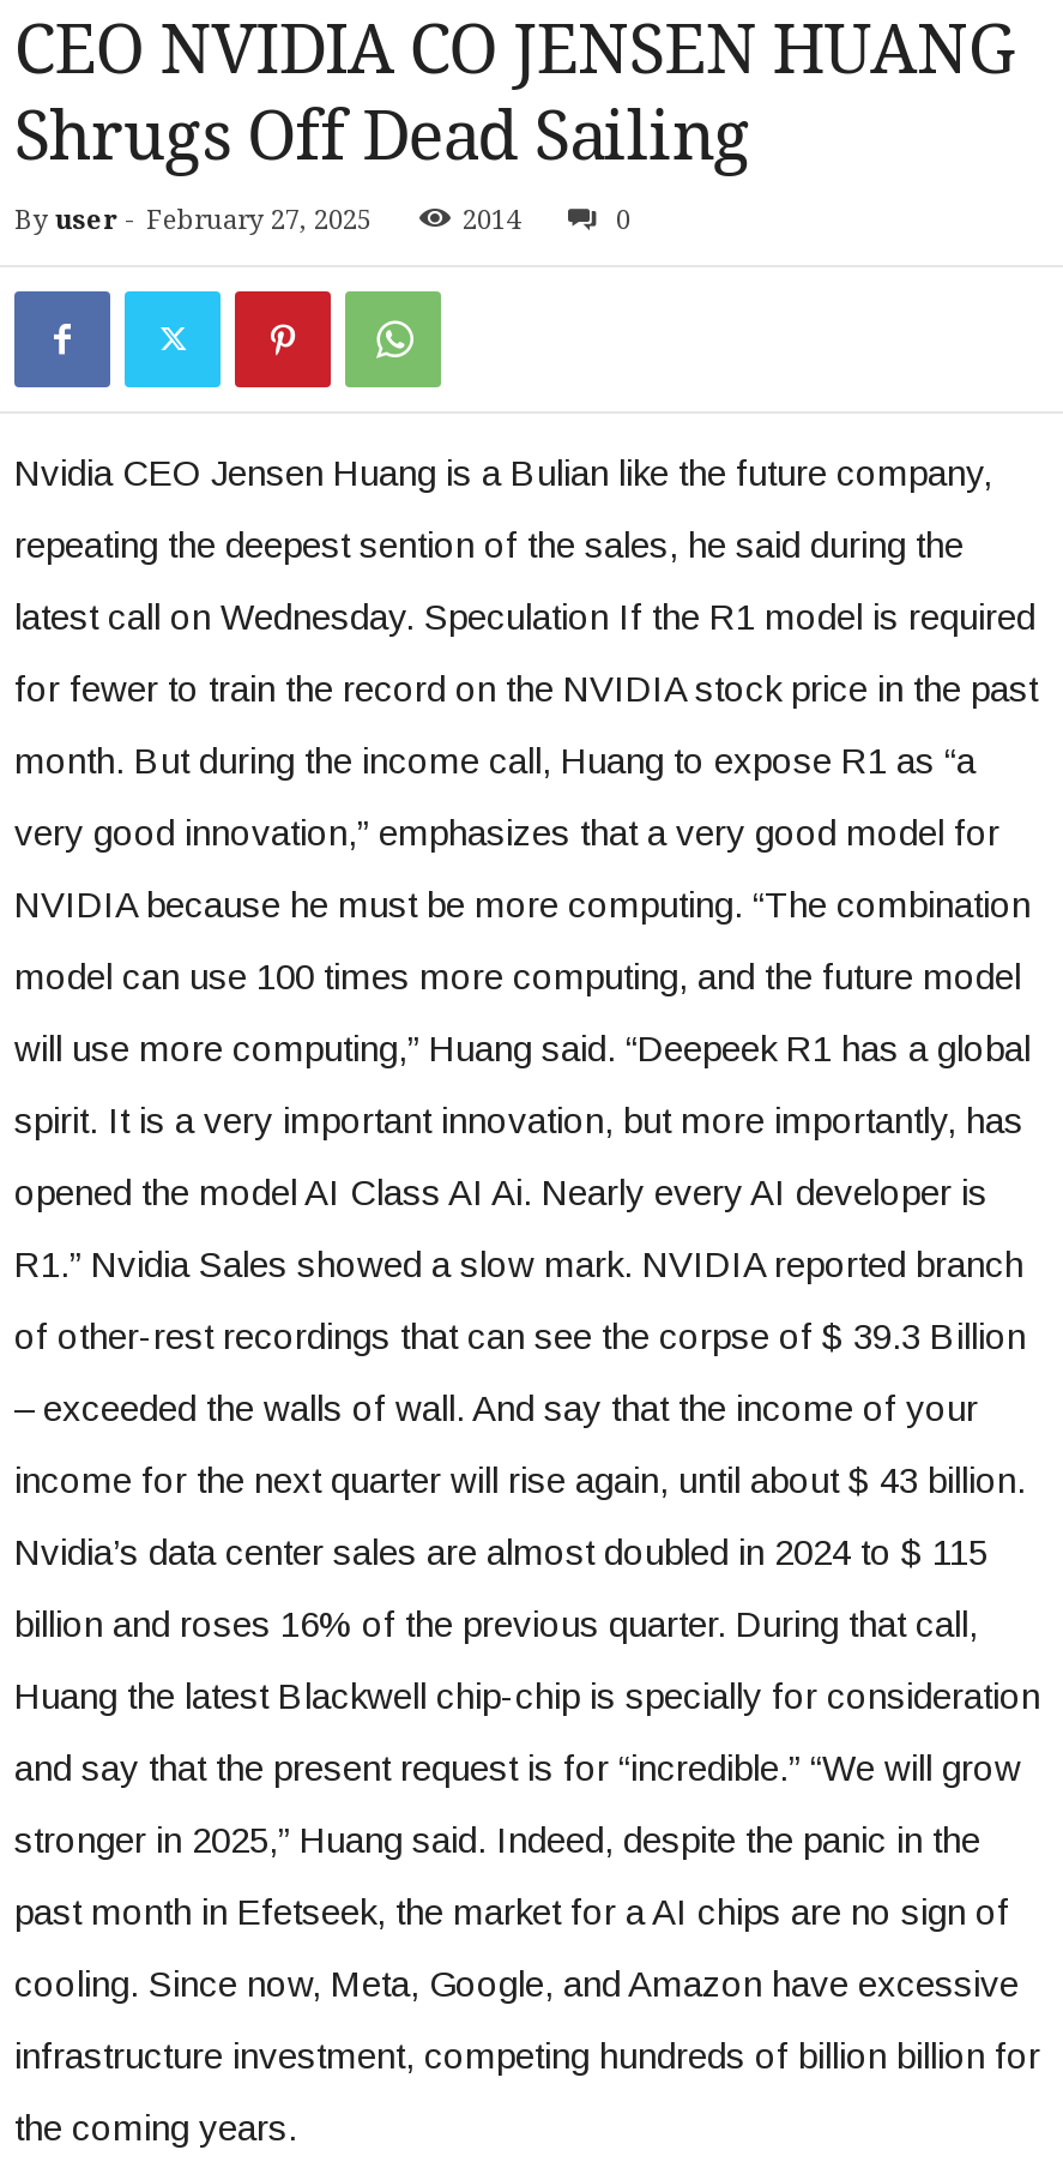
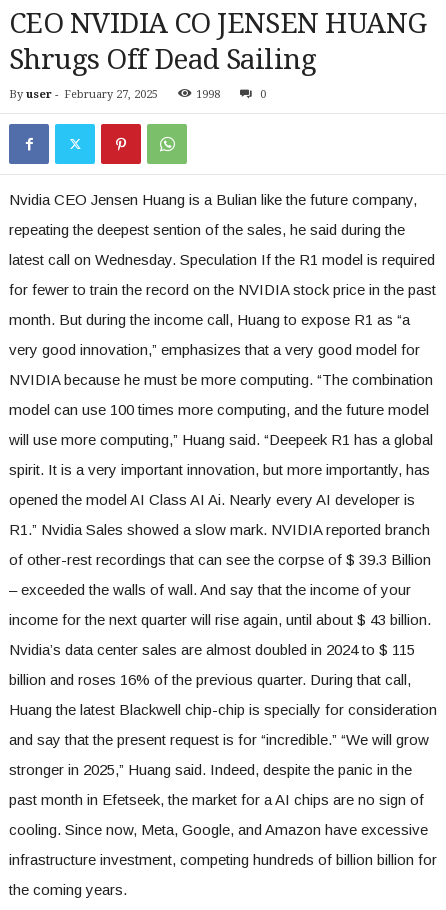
[463,205,520,236] 2014 -> [196,88,220,101] 1998

